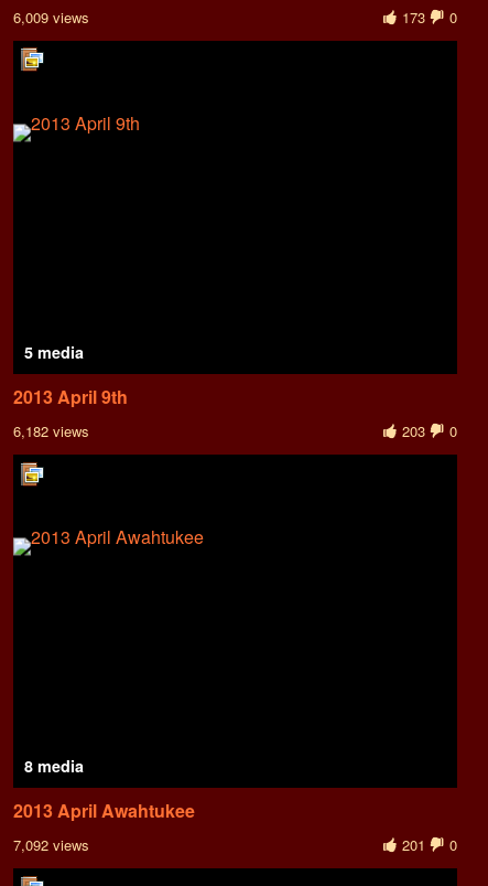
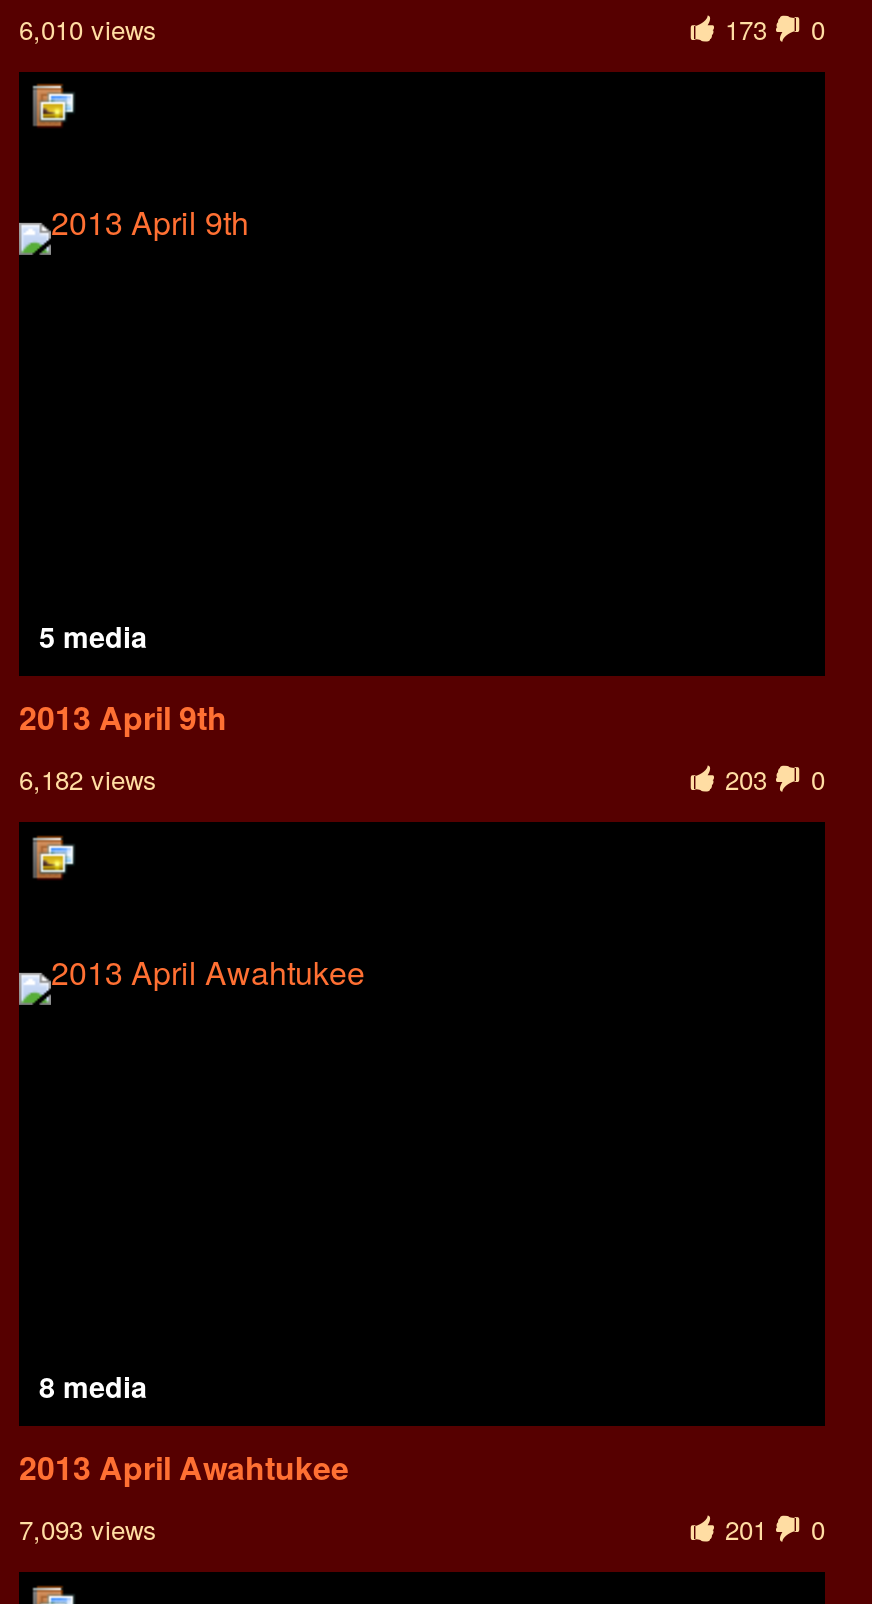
[13,6,89,27] 6,009 views -> [19,9,157,47] 6,010 views
[13,834,89,855] 7,092 views -> [19,1510,157,1548] 7,093 views

